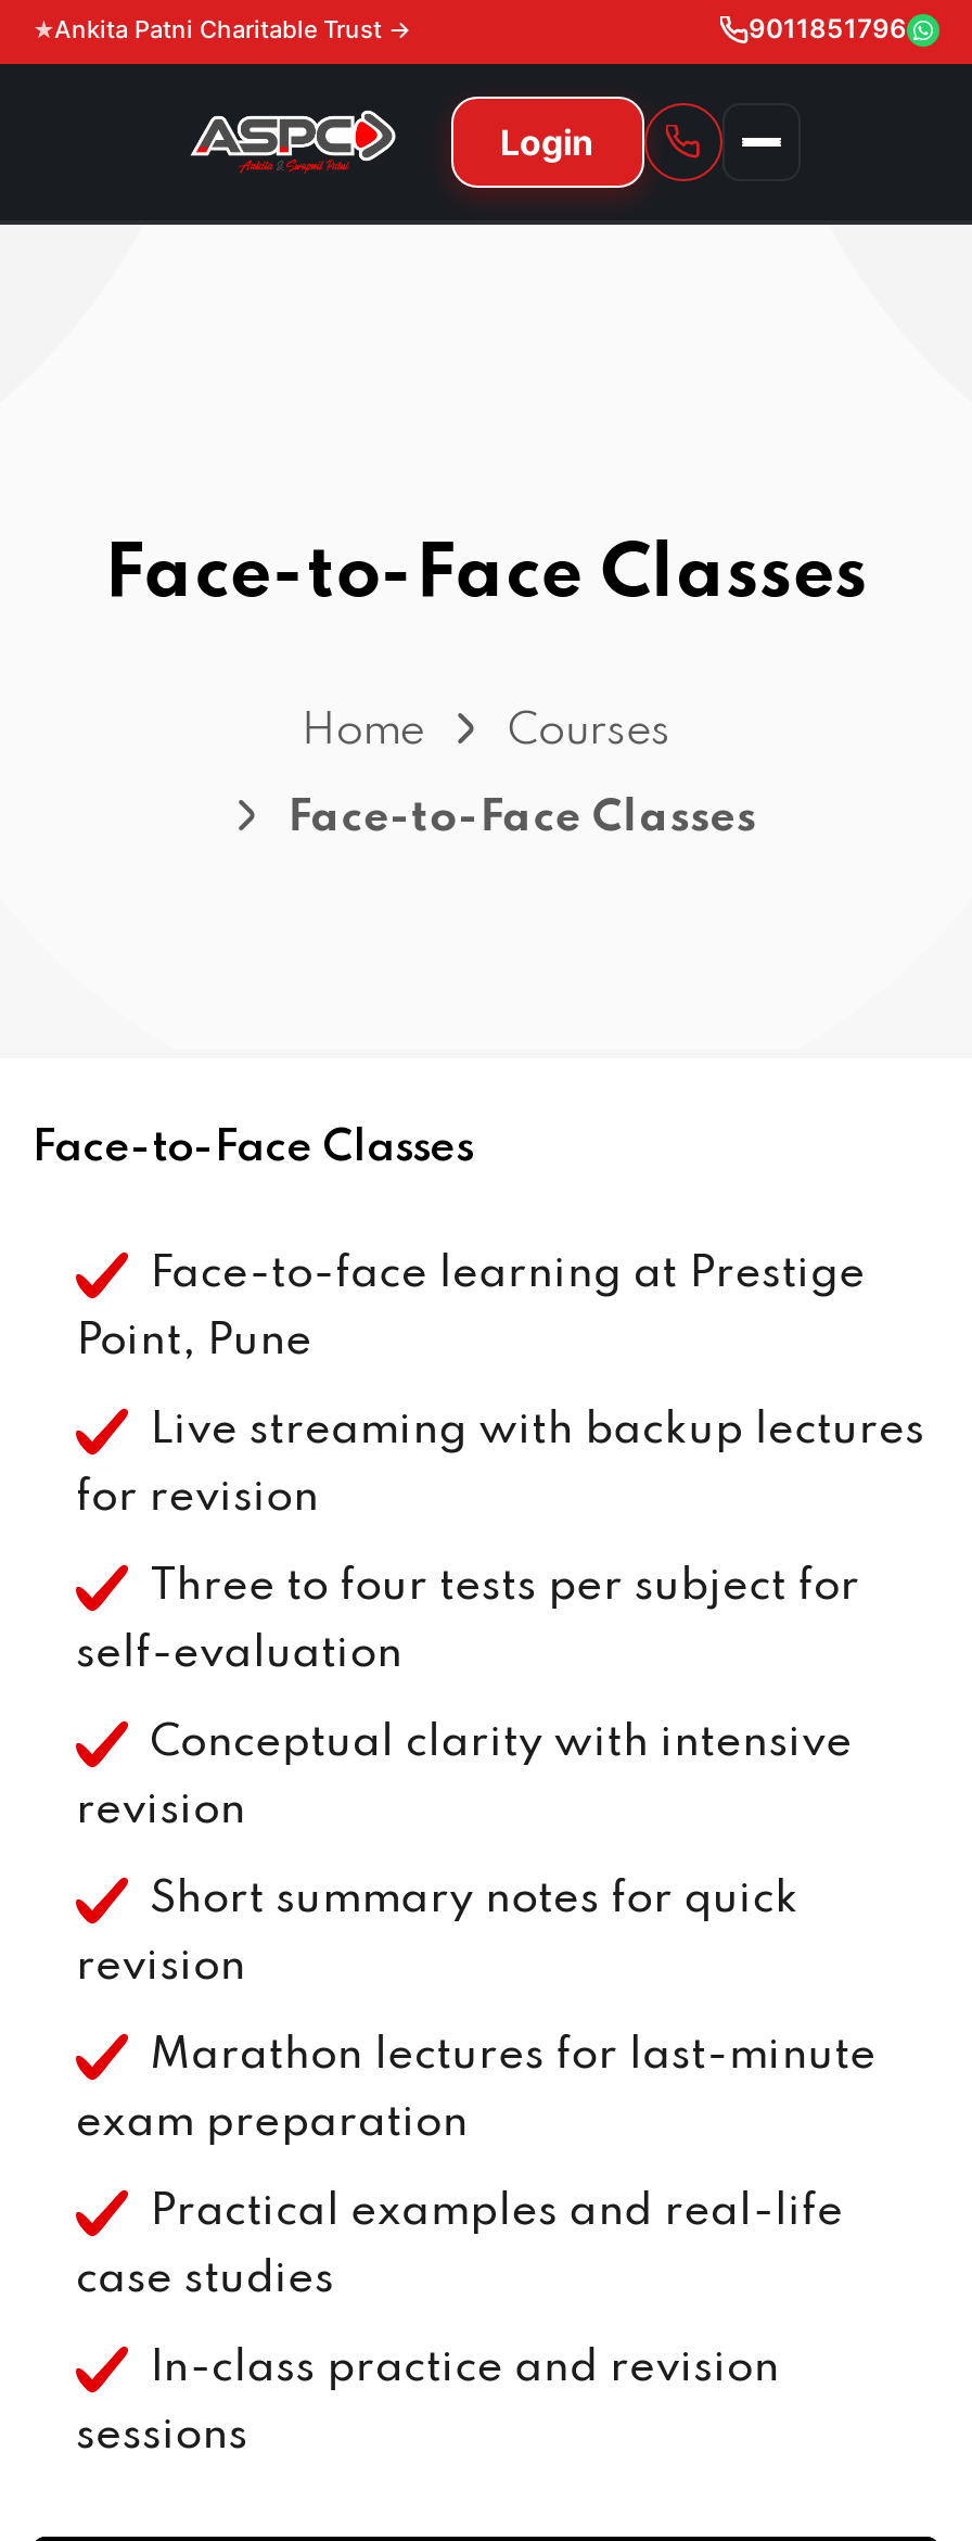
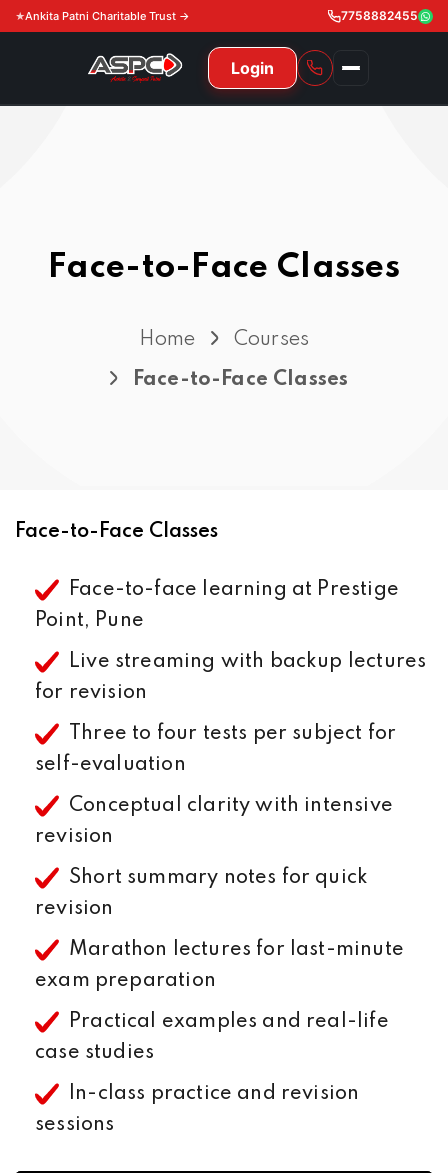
[749,12,907,45] 9011851796 -> [341,8,418,23] 7758882455

